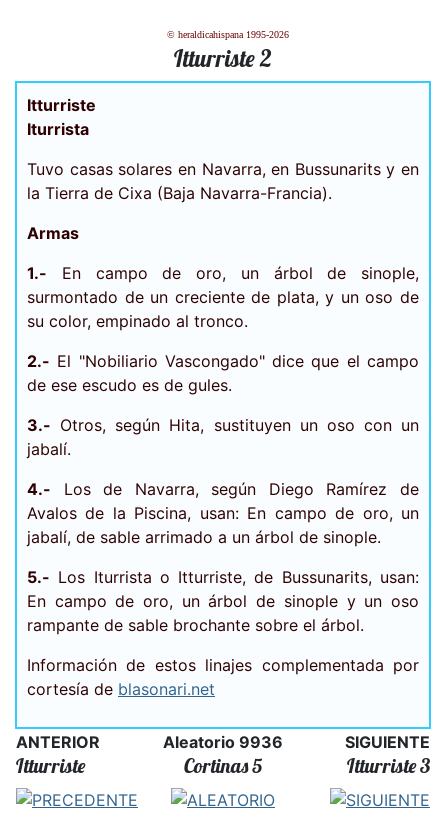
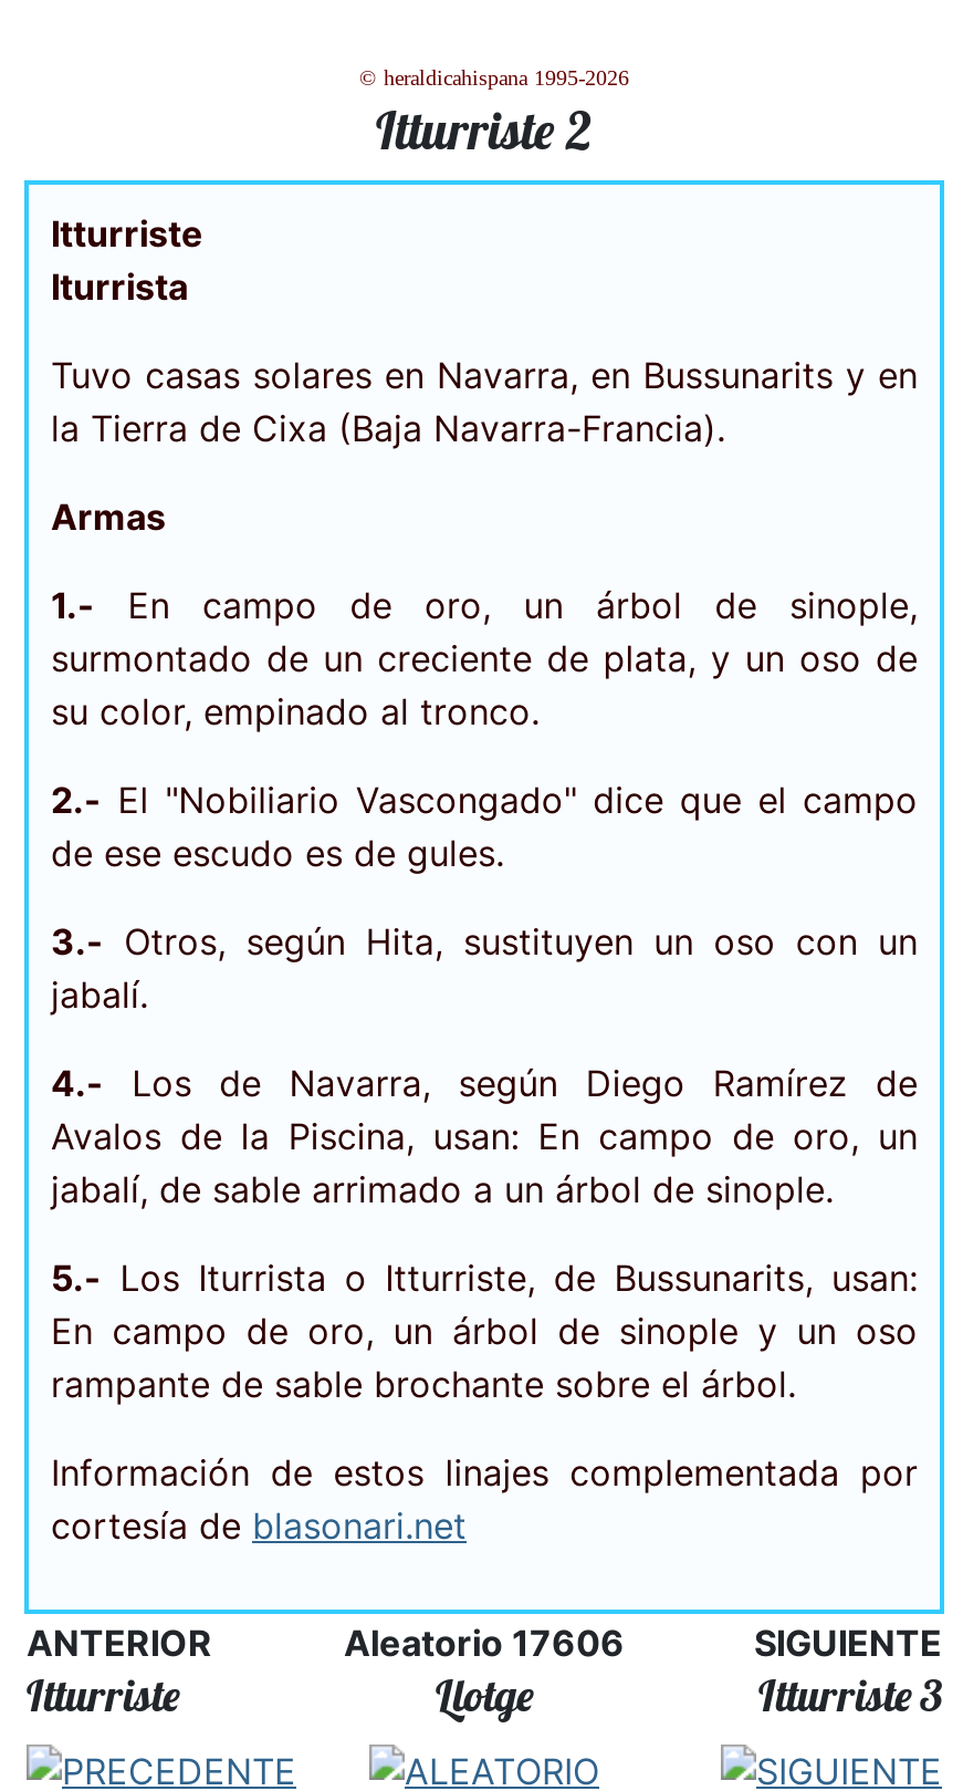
[163,732,283,778] Aleatorio 9936 | Cortinas 5 -> [344,1621,625,1722] Aleatorio 17606 | Llotge

